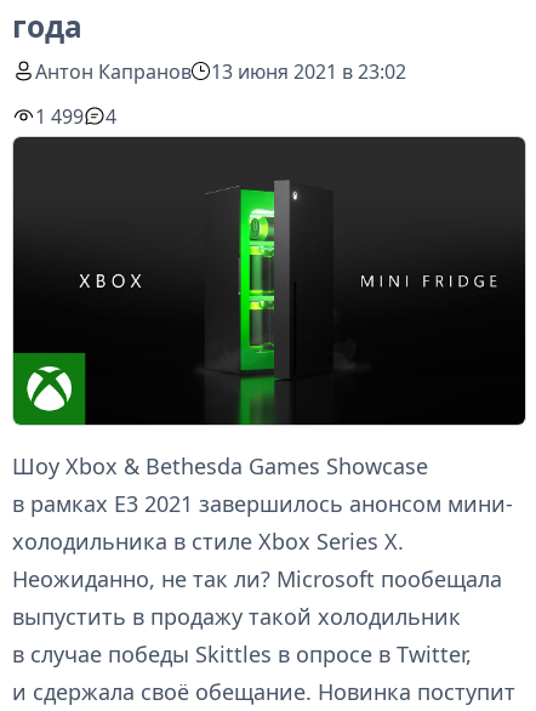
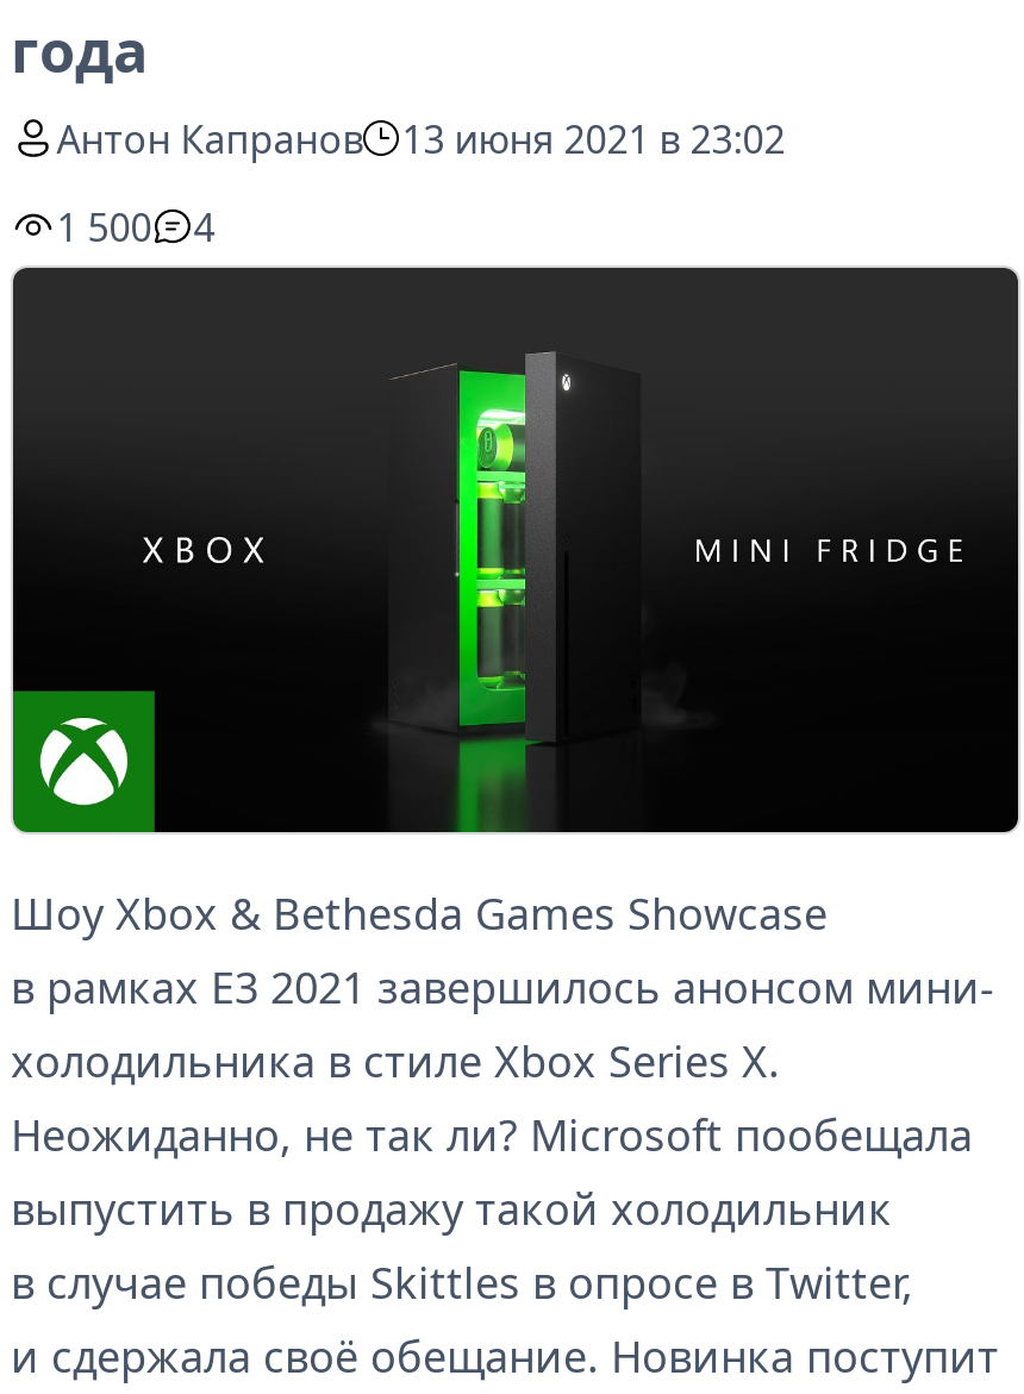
[35,103,116,129] 1 499 4 -> [56,200,215,252] 1 500 4

